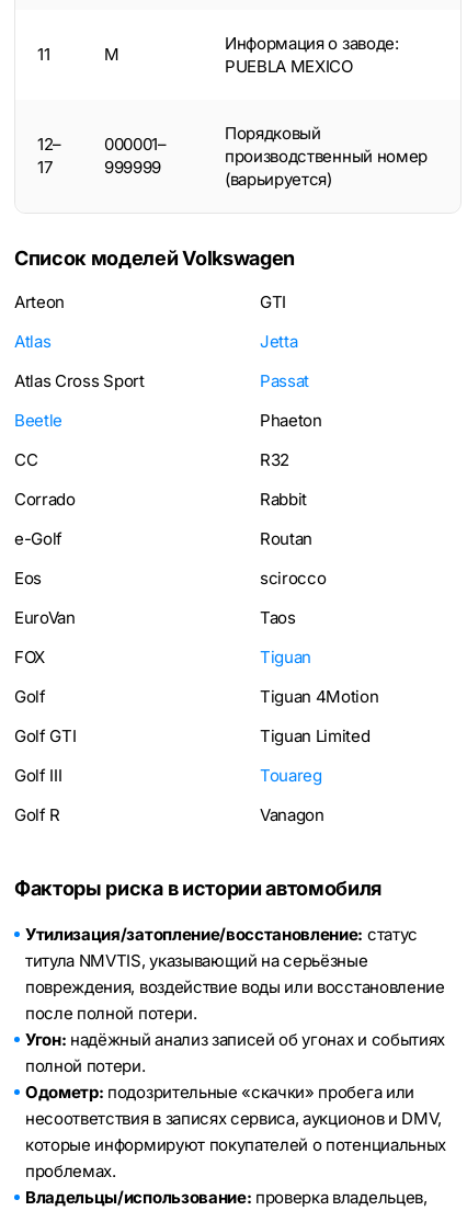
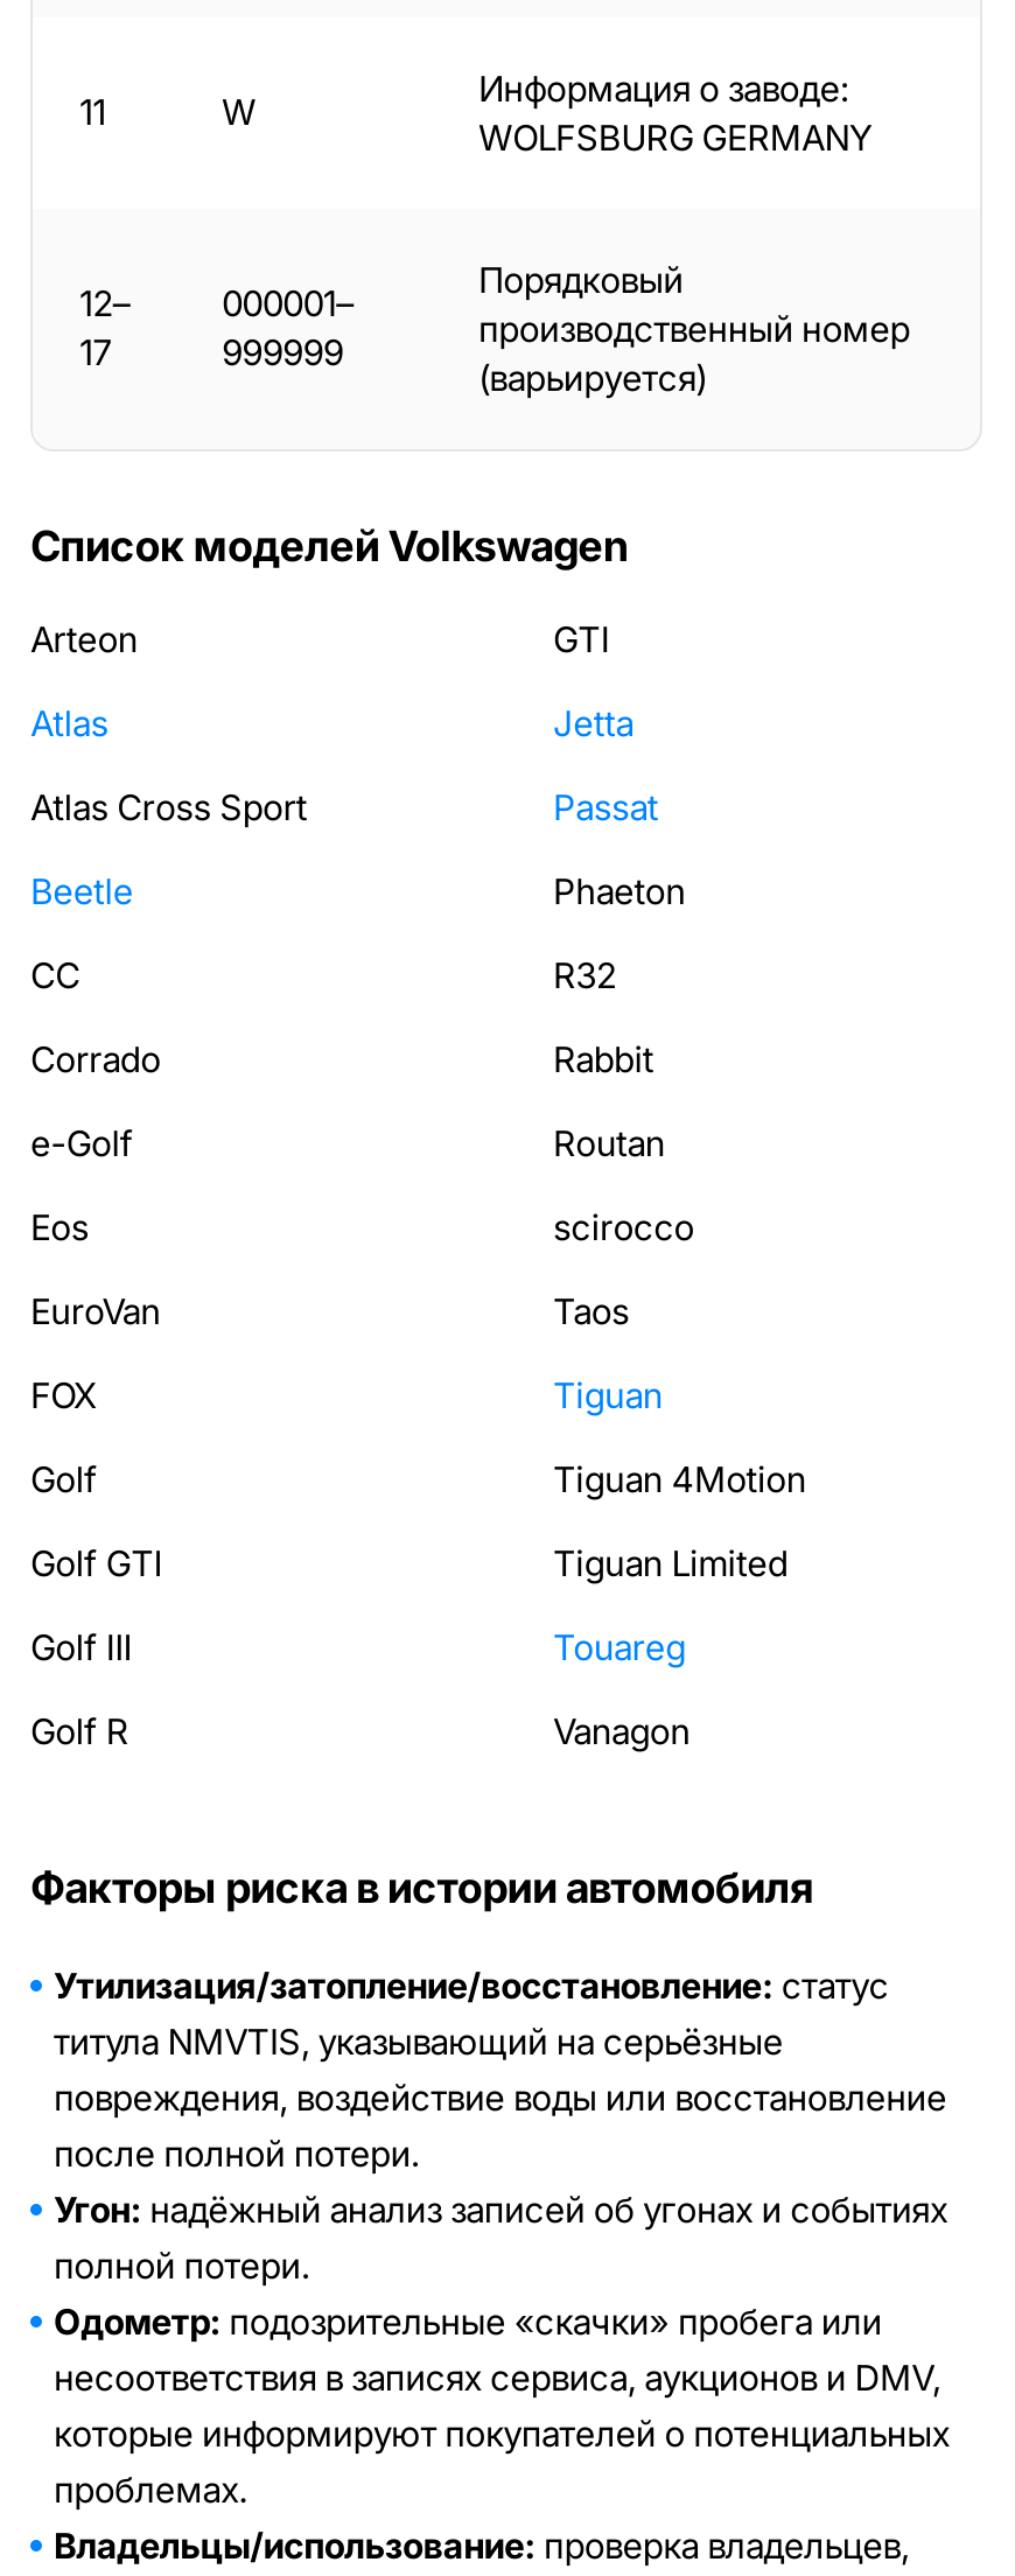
[104,44,119,64] M -> [222,90,256,135] W
[225,56,353,76] PUEBLA MEXICO -> [478,116,872,160] WOLFSBURG GERMANY

